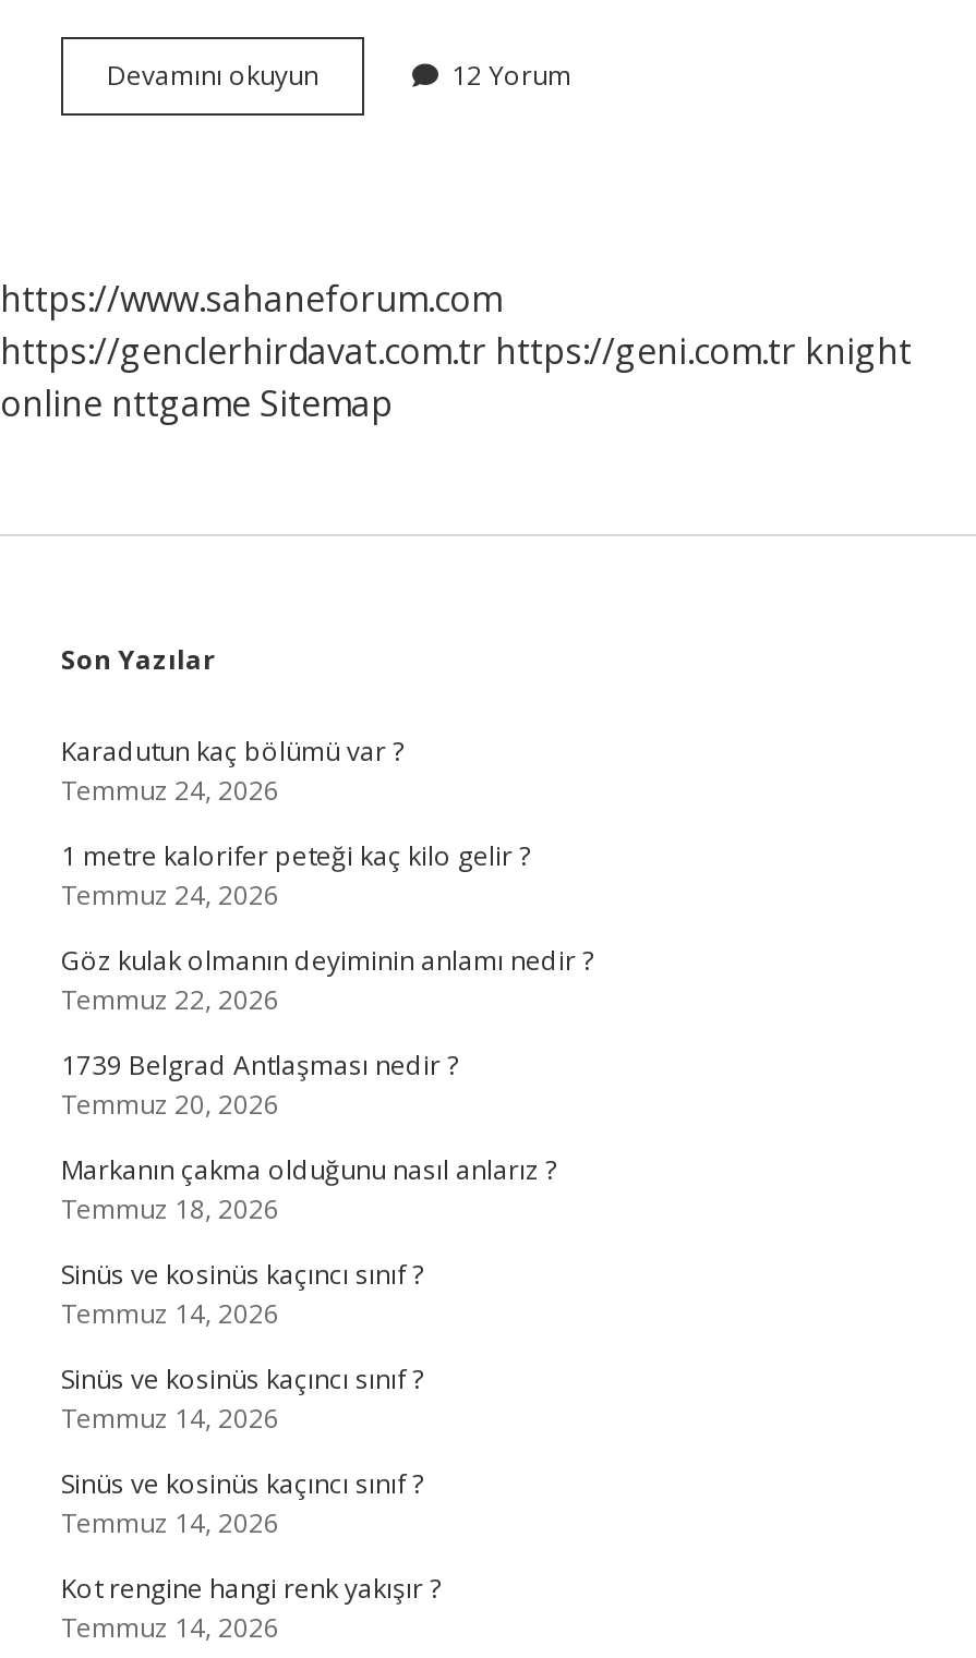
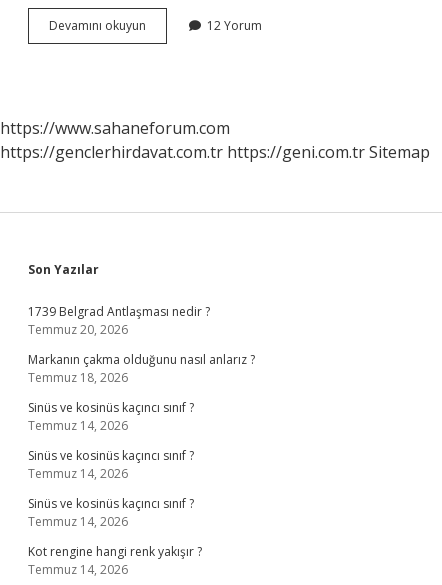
[0,327,912,427] https://genclerhirdavat.com.tr https://geni.com.tr knight | online nttgame Sitemap -> [0,141,430,163] https://genclerhirdavat.com.tr https://geni.com.tr Sitemap
[61,733,593,1018] Karadutun kaç bölümü var ? | Temmuz 24, 2026 | 1 metre kalorifer peteği kaç kilo gelir ? | Temmuz 24, 2026 | Göz kulak olmanın deyiminin anlamı nedir ? | Temmuz 22, 2026 -> none

